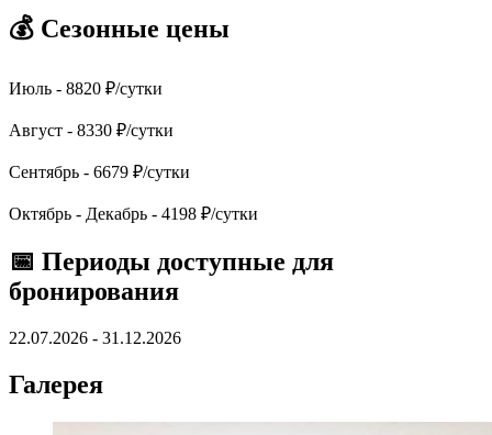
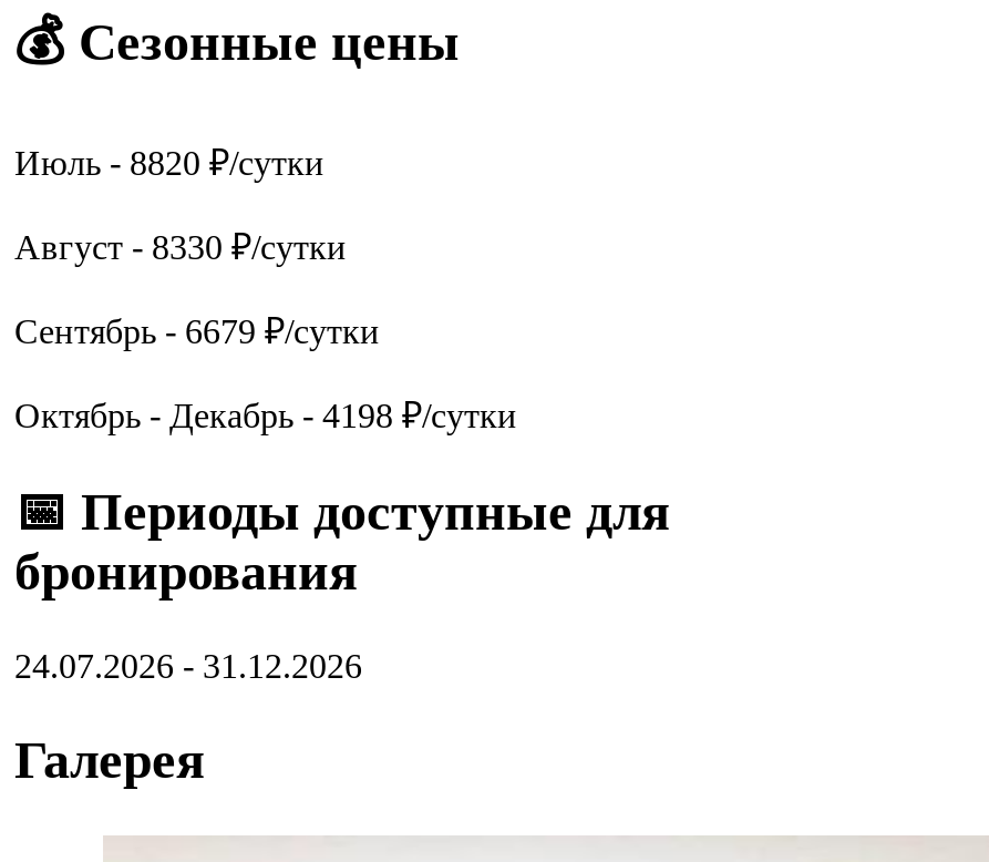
[9,329,181,347] 22.07.2026 - 31.12.2026 -> [14,647,362,685] 24.07.2026 - 31.12.2026

